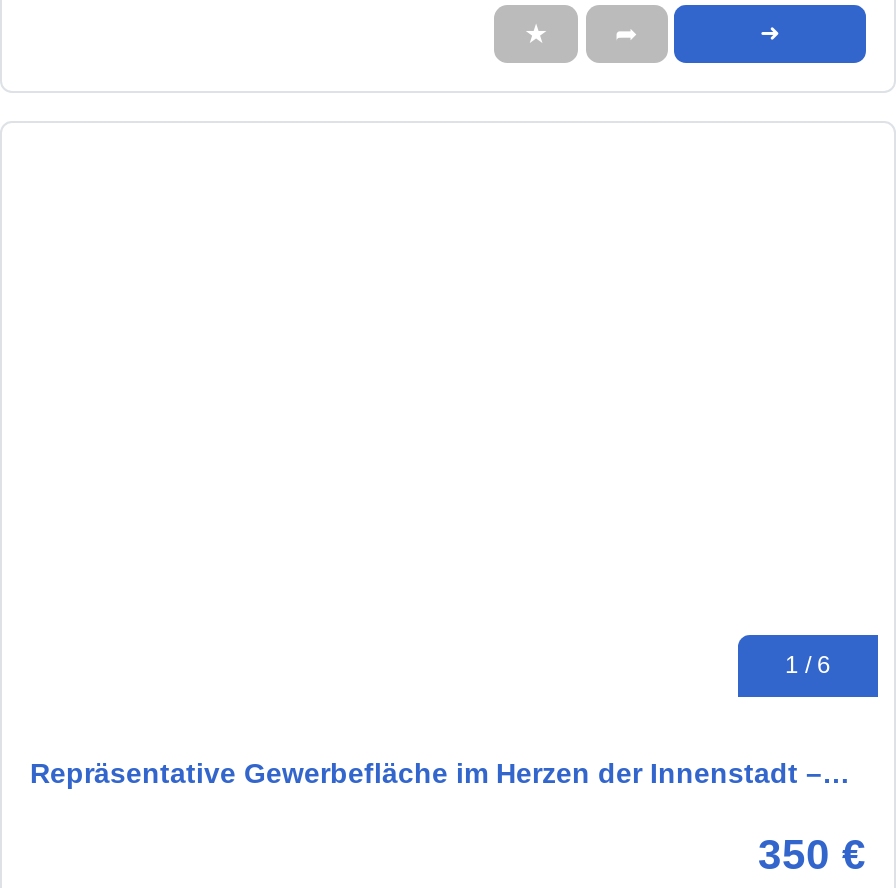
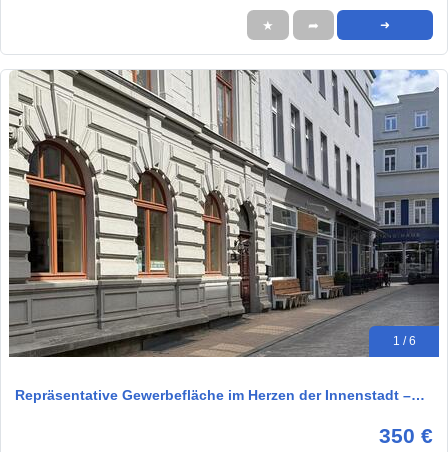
none -> [8,69,440,358] [image]

